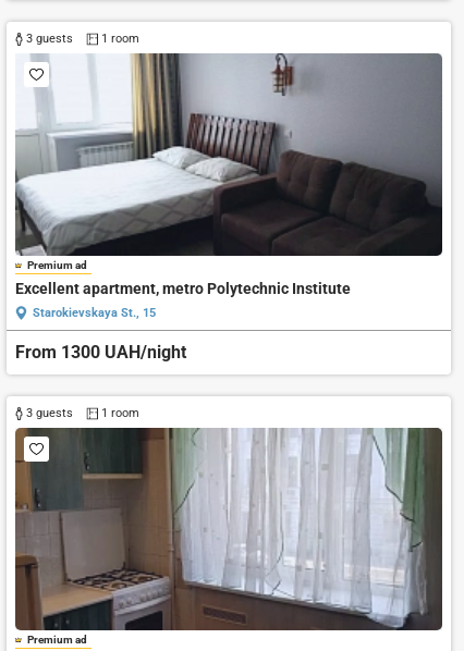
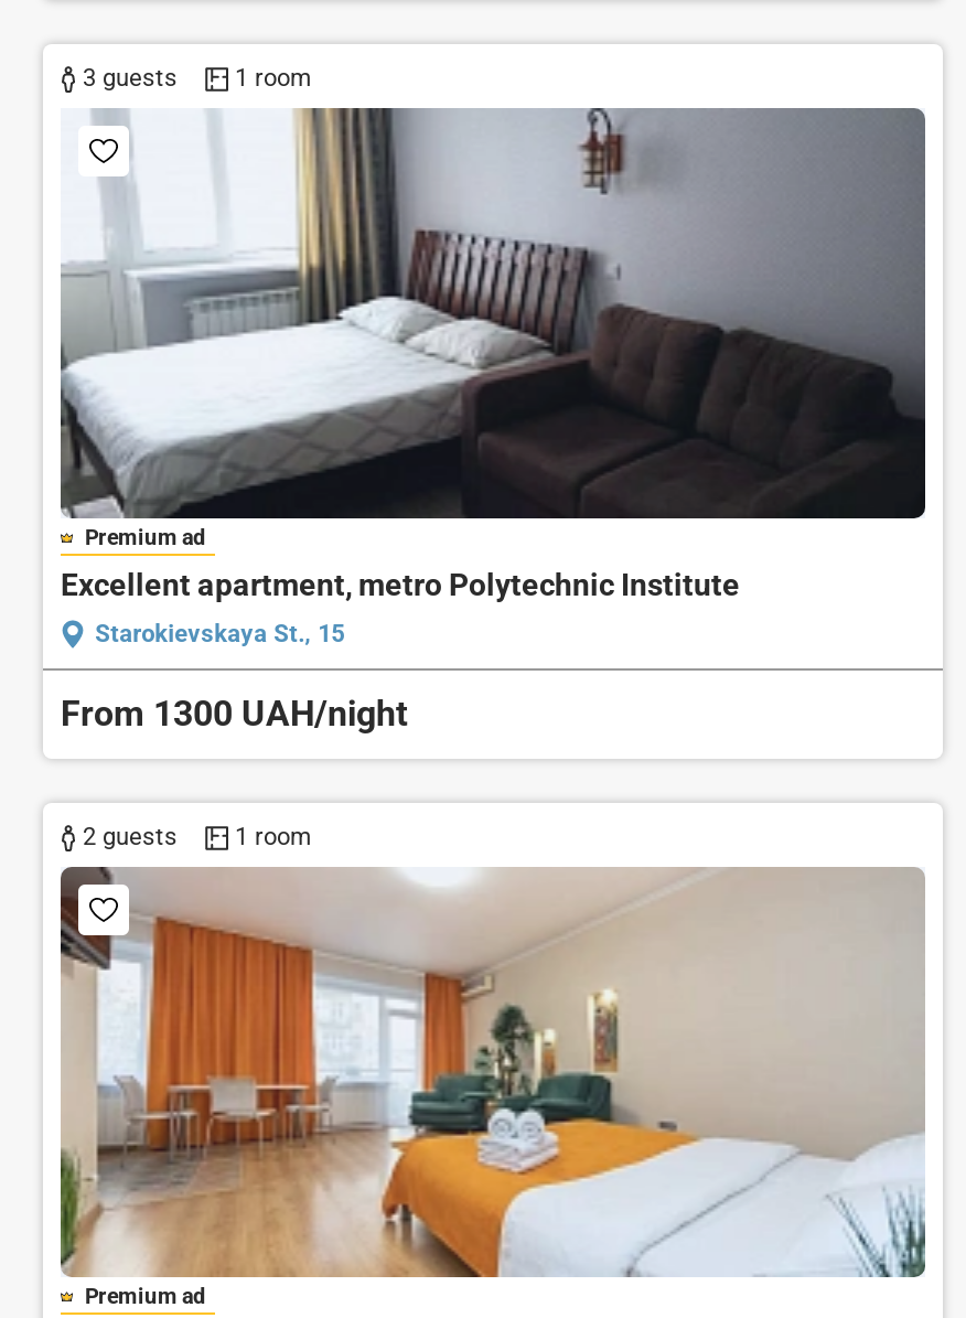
[23,406,139,420] 3 guests 1 room -> [76,823,312,851] 2 guests 1 room
[15,427,443,631] [image] -> [61,867,925,1279] [image]

